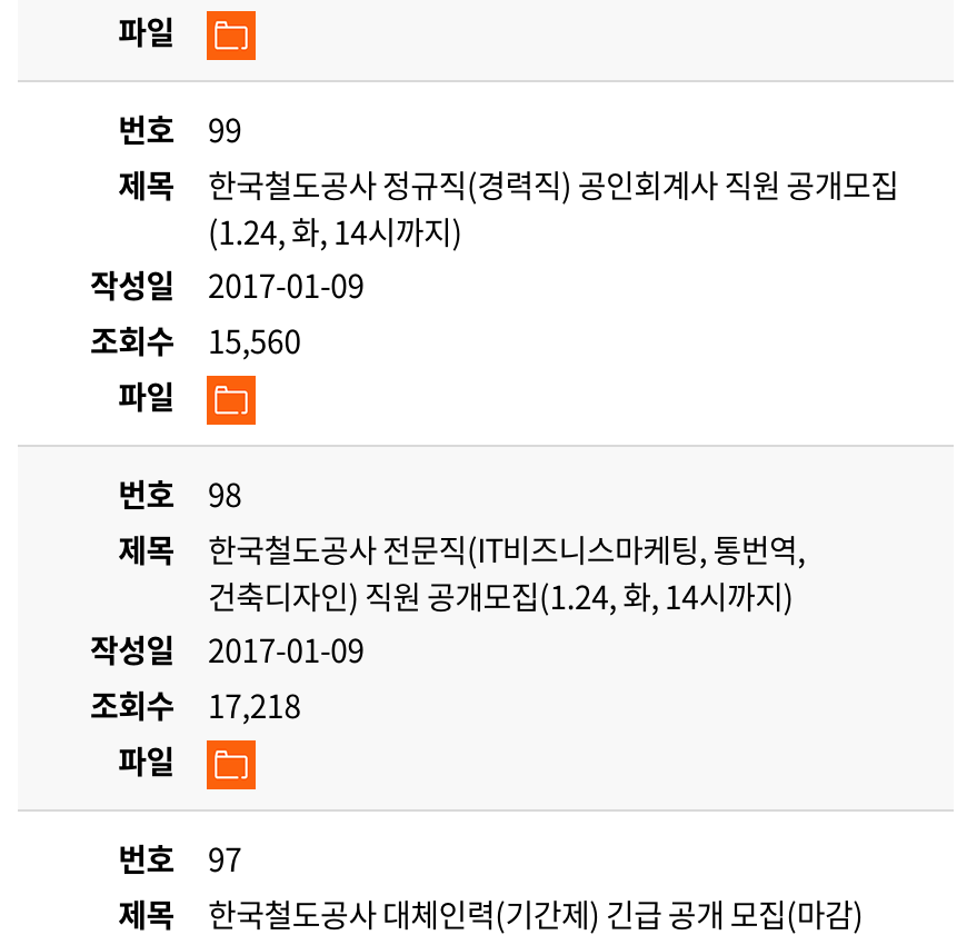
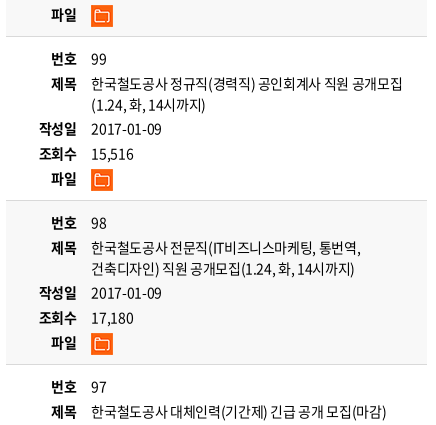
[90,318,301,362] 조회수 15,560 -> [38,143,133,163] 조회수 15,516
[90,683,301,727] 조회수 17,218 -> [38,307,133,327] 조회수 17,180

